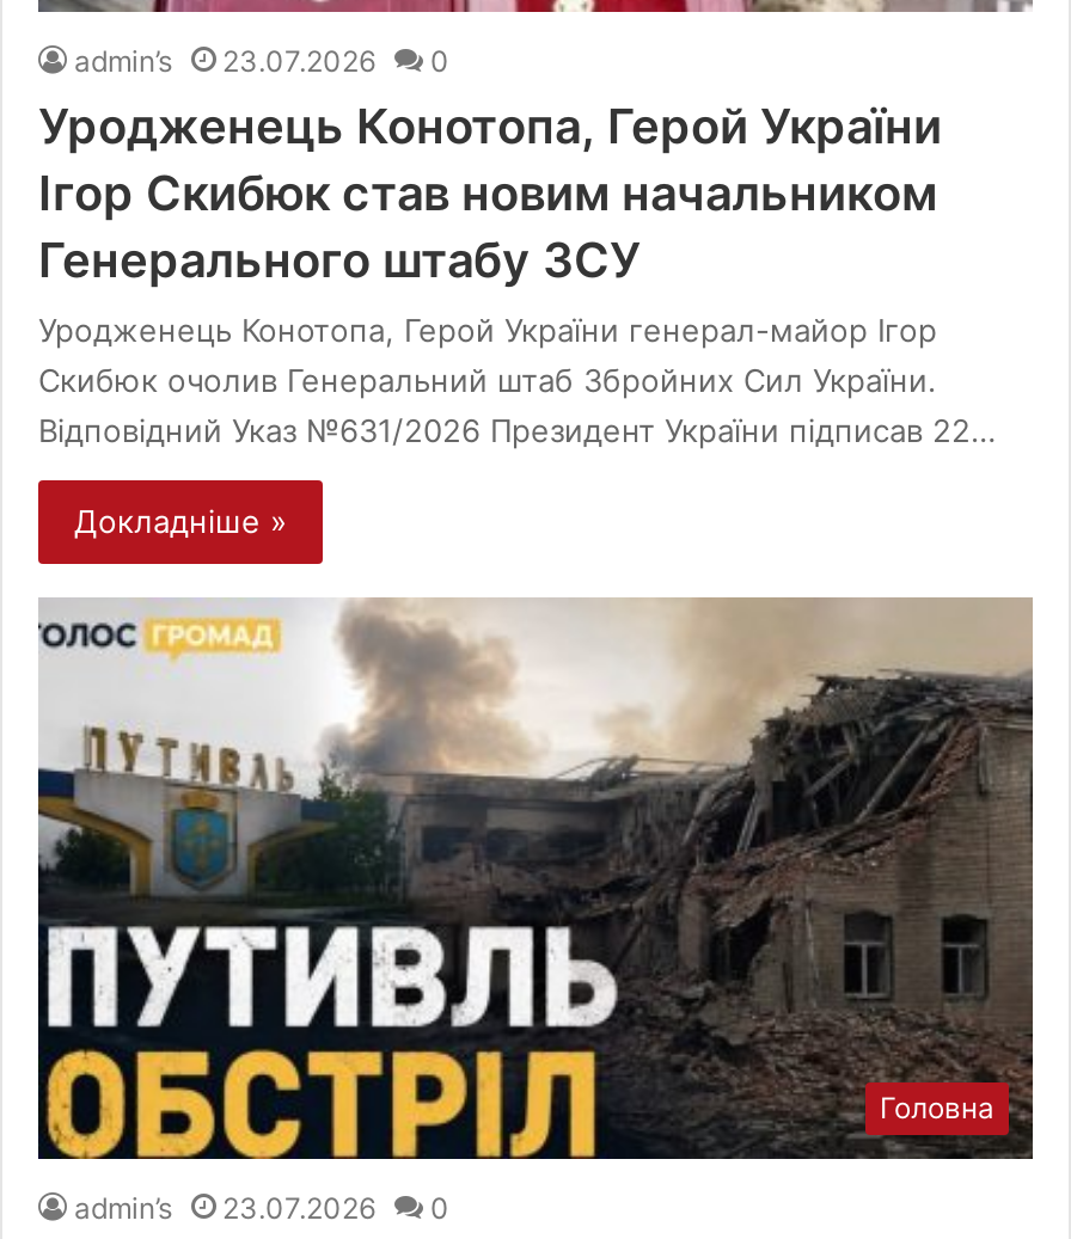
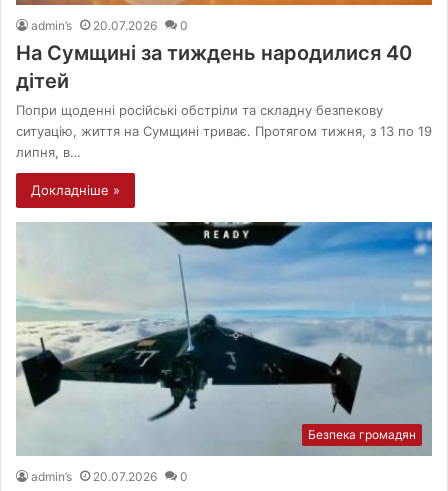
[74,42,449,78] admin’s 23.07.2026 0 -> [31,18,188,33] admin’s 20.07.2026 0
[38,97,997,448] Уродженець Конотопа, Герой України | Ігор Скибюк став новим начальником | Генерального штабу ЗСУ | Уродженець Конотопа, Герой України генерал-майор Ігор | Скибюк очолив Генеральний штаб Збройних Сил України. | Відповідний Указ №631/2026 Президент України підписав 22… -> [16,41,432,160] На Сумщині за тиждень народилися 40 | дітей | Попри щоденні російські обстріли та складну безпекову | ситуацію, життя на Сумщині триває. Протягом тижня, з 13 по 19 | липня, в…
[36,595,1035,1161] [image] | Головна -> [16,221,433,457] [image] | Безпека громадян
[74,1188,449,1224] admin’s 23.07.2026 0 -> [31,469,188,484] admin’s 20.07.2026 0

